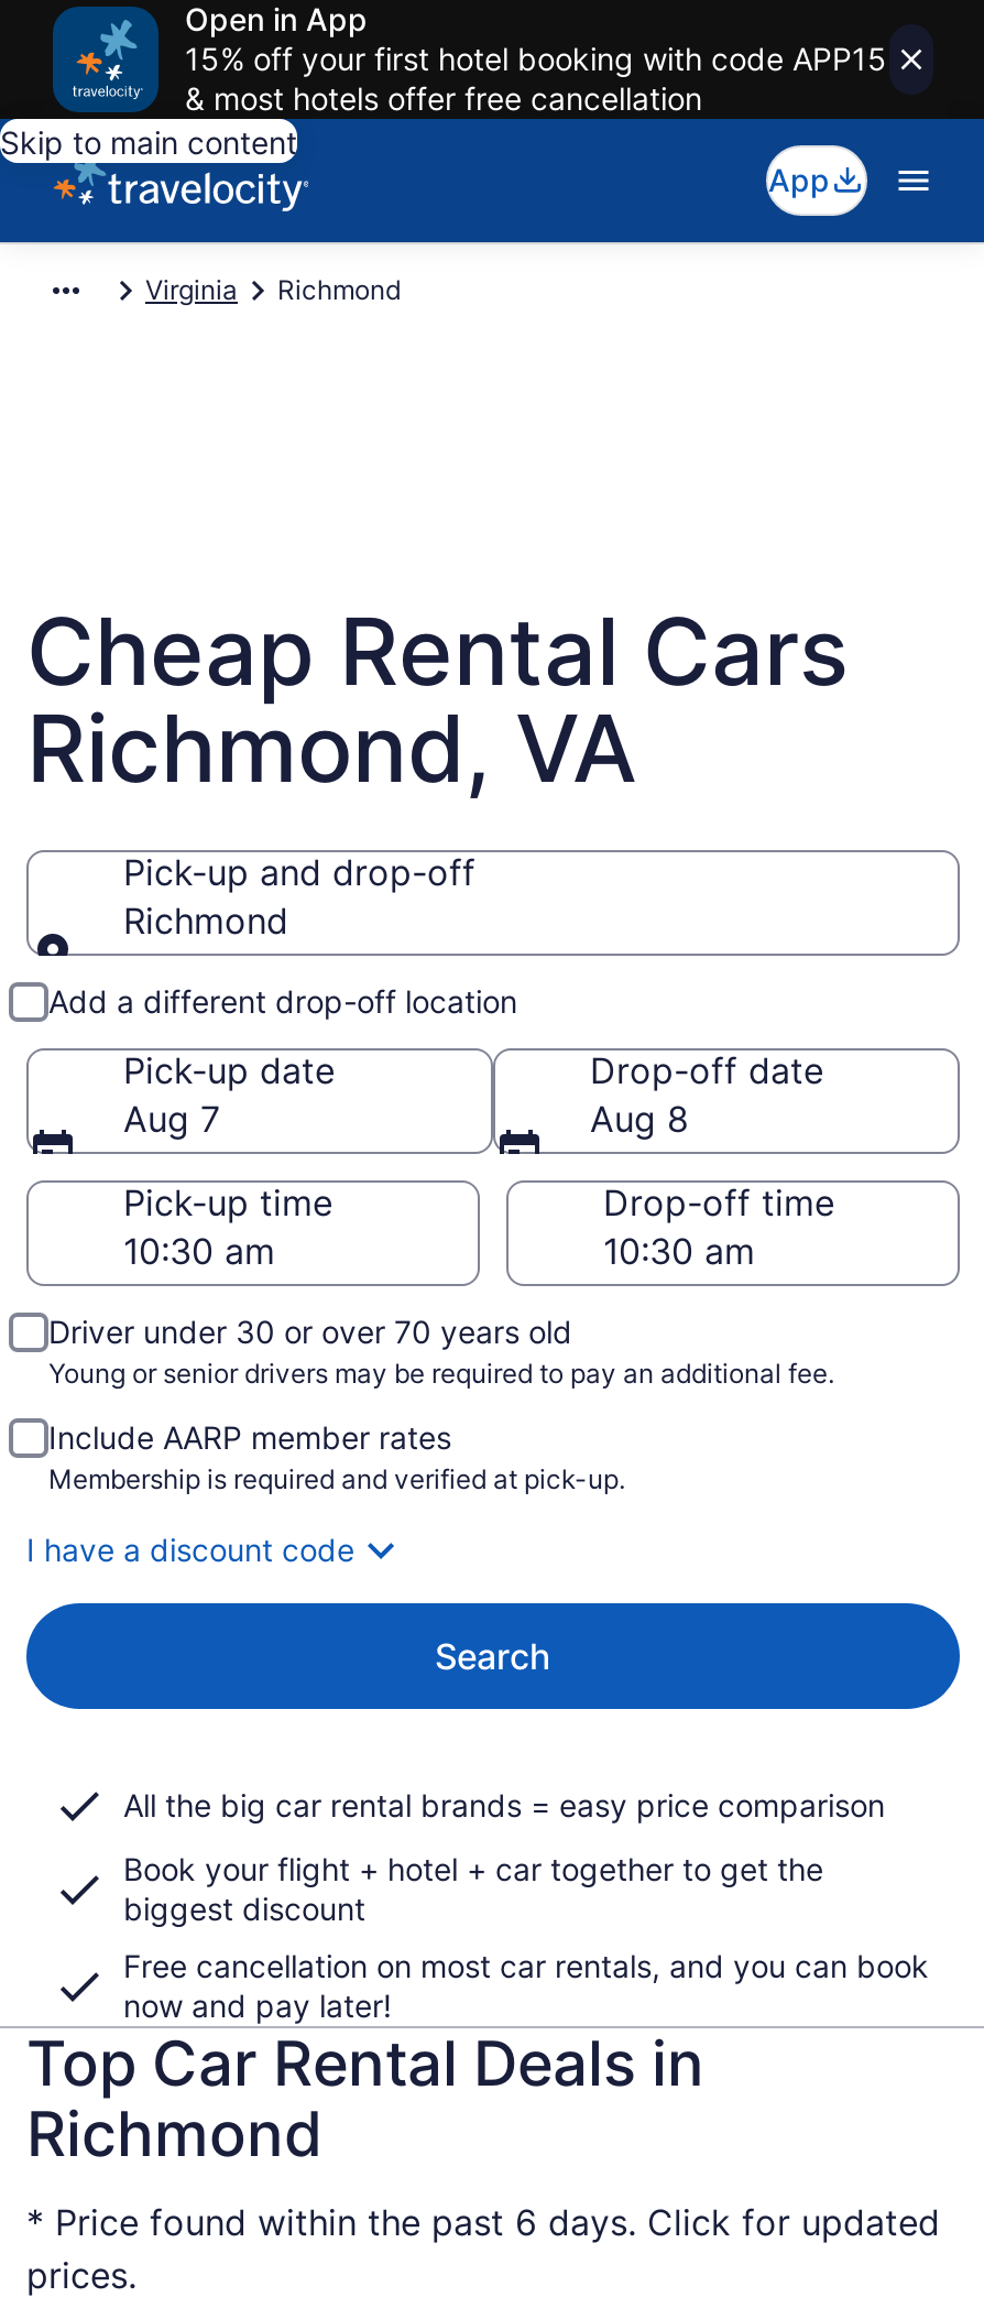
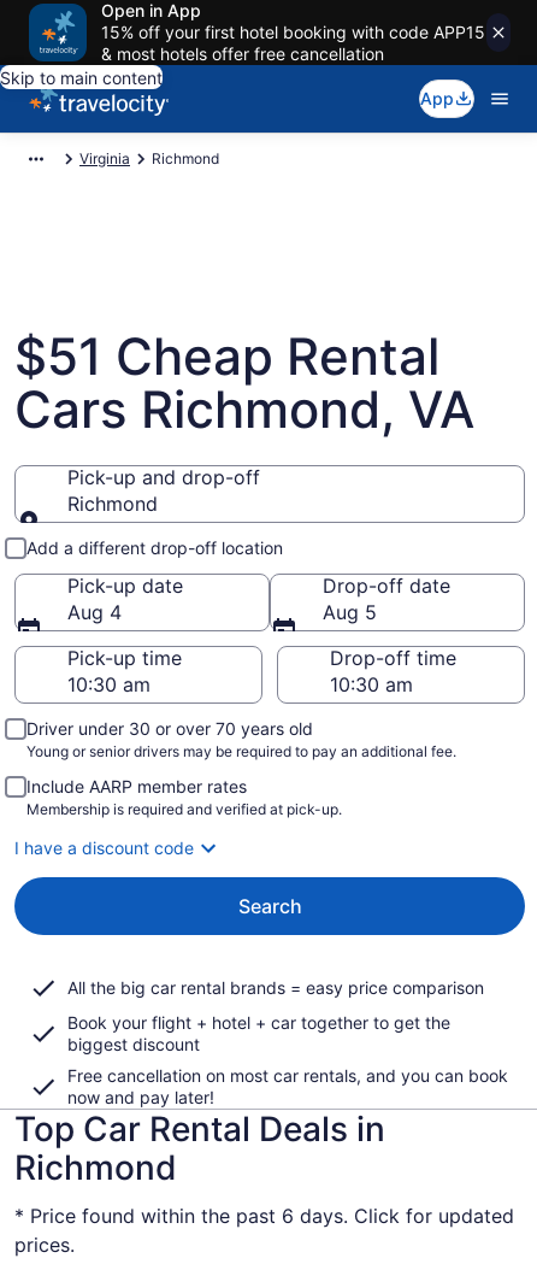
[26,595,850,804] Cheap Rental Cars | Richmond, VA -> [14,325,474,440] $51 Cheap Rental | Cars Richmond, VA
[123,1097,220,1141] Aug 7 -> [67,600,122,624] Aug 4
[590,1097,689,1141] Aug 8 -> [323,600,377,624] Aug 5

